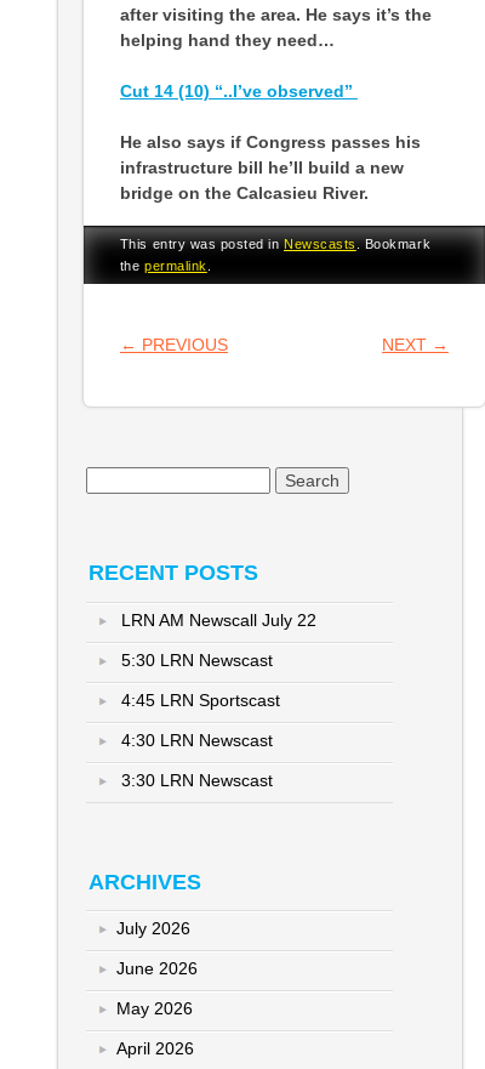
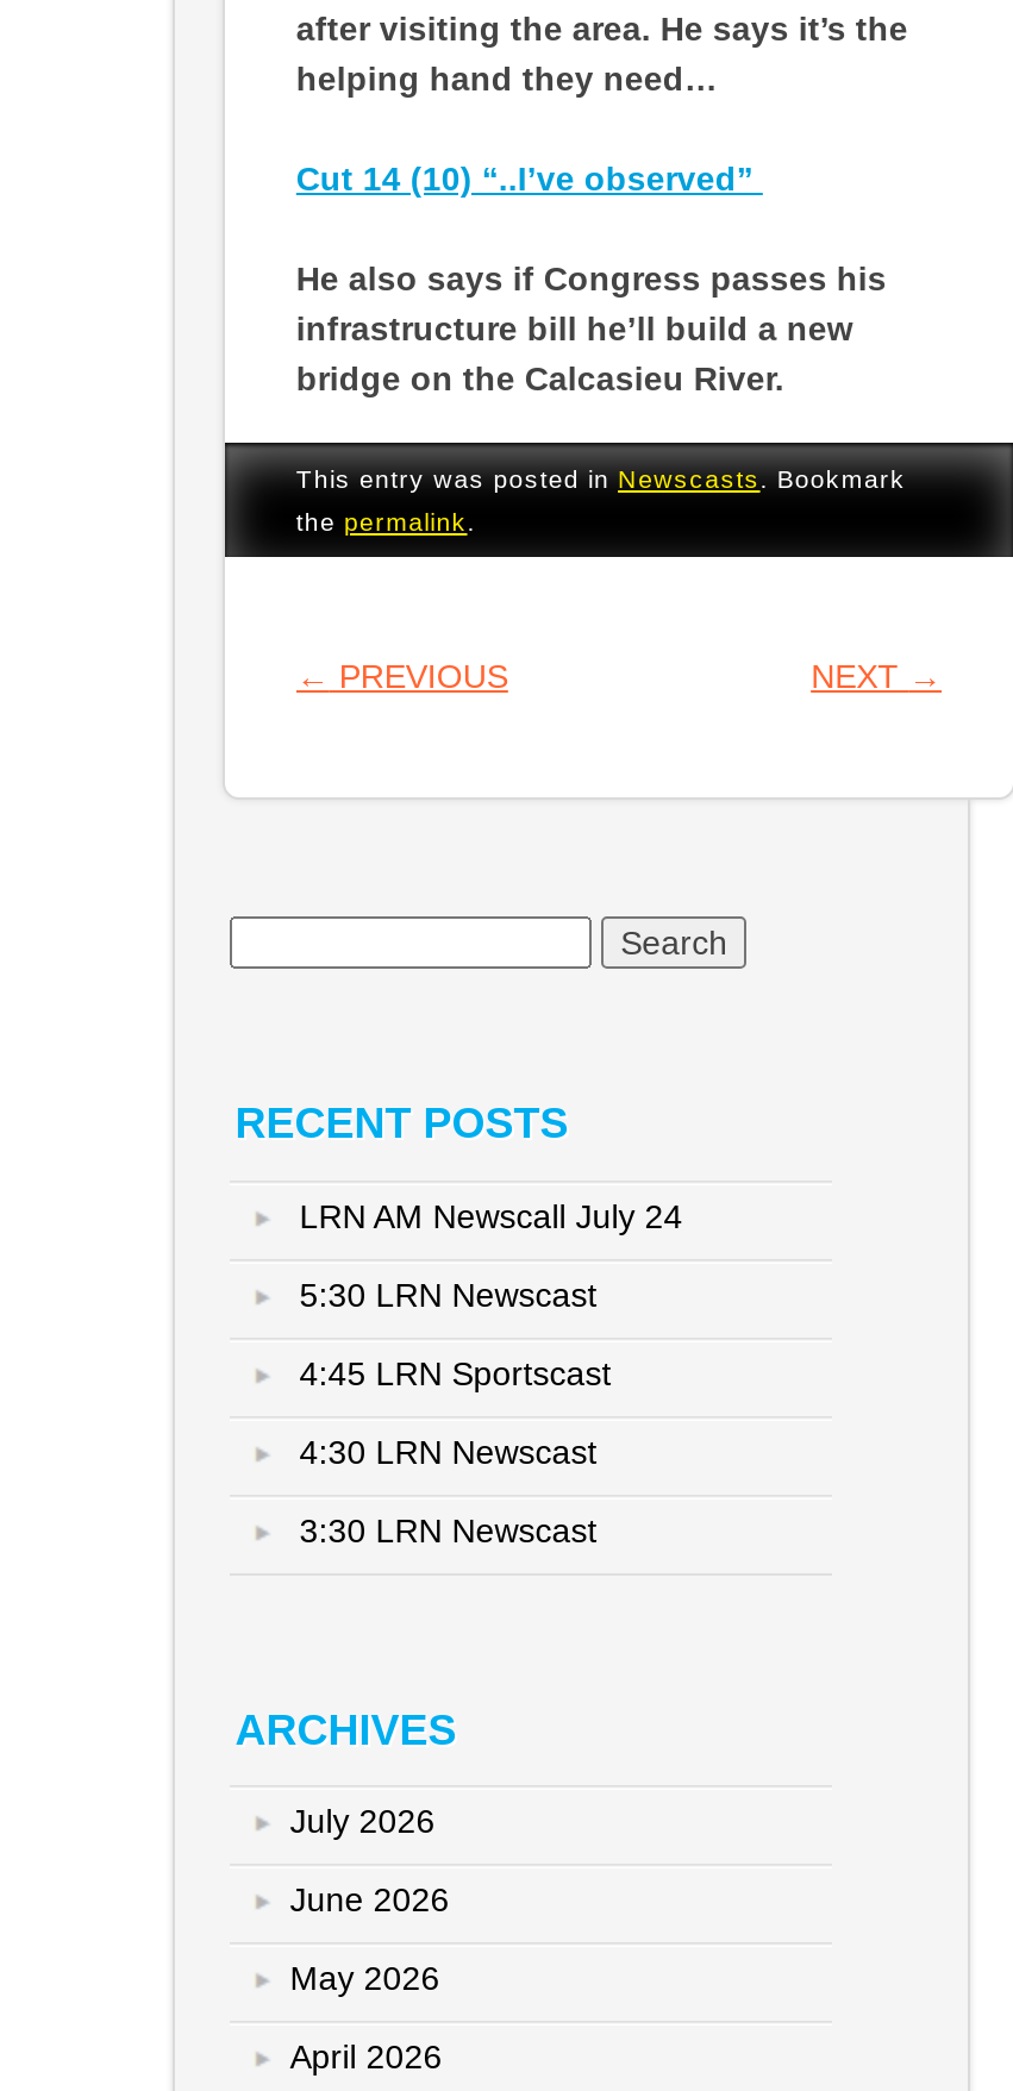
[121,610,317,629] LRN AM Newscall July 22 -> [299,1197,683,1235] LRN AM Newscall July 24

